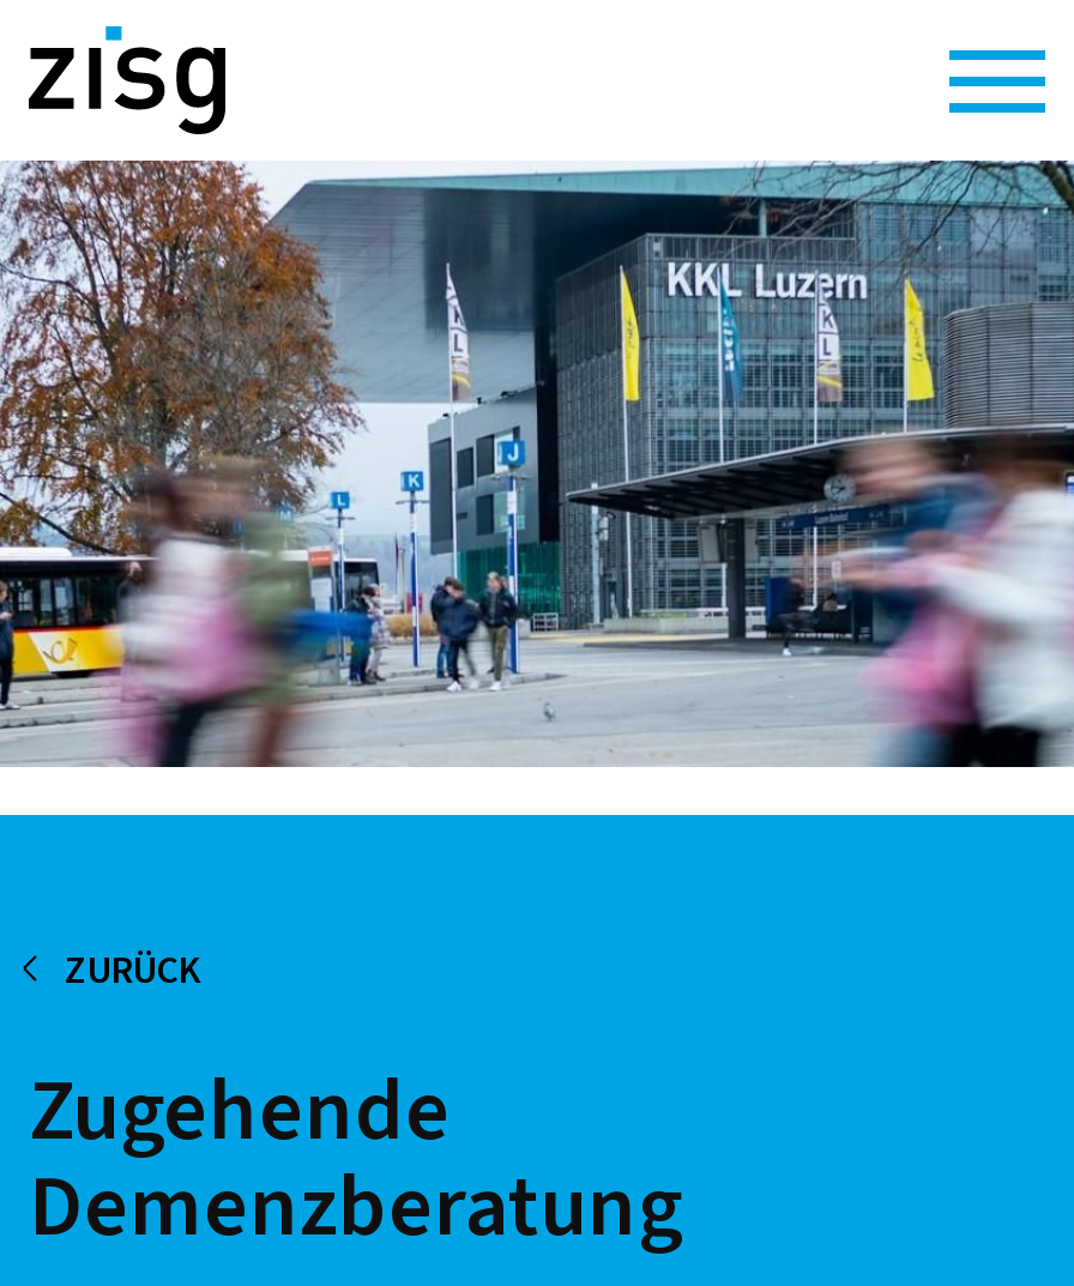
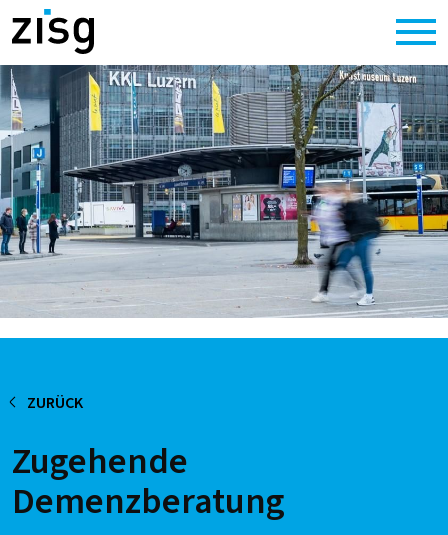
[7,158,1067,769] [image] -> [3,64,445,318] [image]

